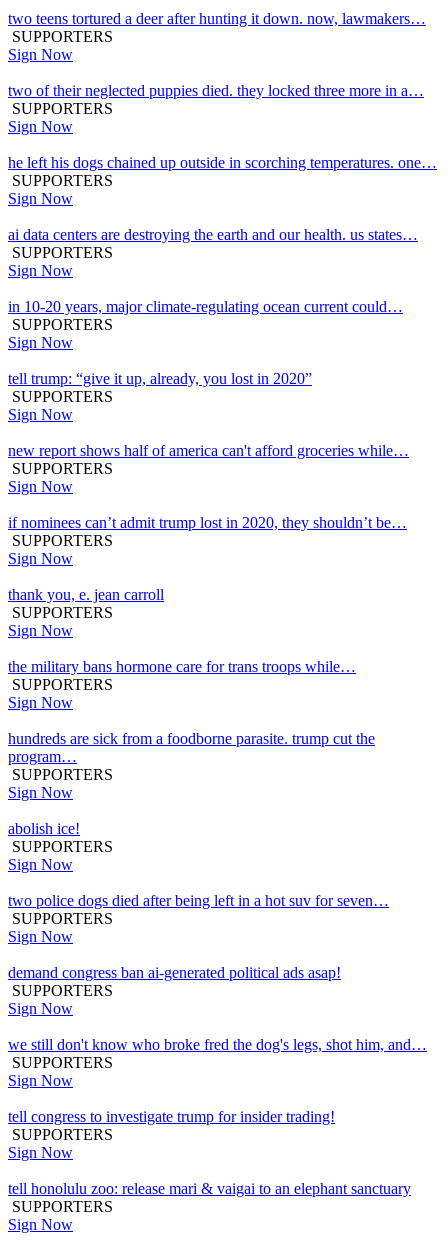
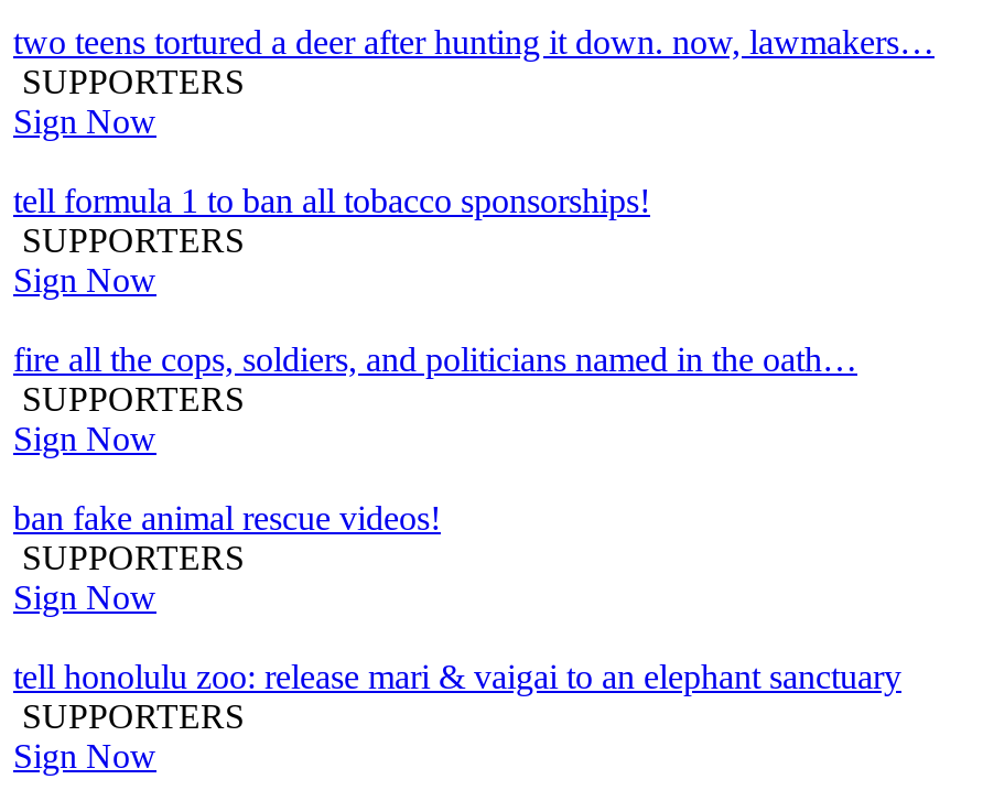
[8,82,424,99] two of their neglected puppies died. they locked three more in a… -> [13,182,650,219] tell formula 1 to ban all tobacco sponsorships!
[8,154,437,171] he left his dogs chained up outside in scorching temperatures. one… -> [13,340,857,378] fire all the cops, soldiers, and politicians named in the oath…
[8,226,427,1125] ai data centers are destroying the earth and our health. us states… | SUPPORTERS | Sign Now | in 10-20 years, major climate-regulating ocean current could… | SUPPORTERS | Sign Now | tell trump: “give it up, already, you lost in 2020” | SUPPORTERS | Sign Now | new report shows half of america can't afford groceries while… | SUPPORTERS | Sign Now | if nominees can’t admit trump lost in 2020, they shouldn’t be… | SUPPORTERS | Sign Now | thank you, e. jean carroll | SUPPORTERS | Sign Now | the military bans hormone care for trans troops while… | SUPPORTERS | Sign Now | hundreds are sick from a foodborne parasite. trump cut the | program… | SUPPORTERS | Sign Now | abolish ice! | SUPPORTERS | Sign Now | two police dogs died after being left in a hot suv for seven… | SUPPORTERS | Sign Now | demand congress ban ai-generated political ads asap! | SUPPORTERS | Sign Now | we still don't know who broke fred the dog's legs, shot him, and… | SUPPORTERS | Sign Now | tell congress to investigate trump for insider trading! -> [13,499,441,537] ban fake animal rescue videos!

